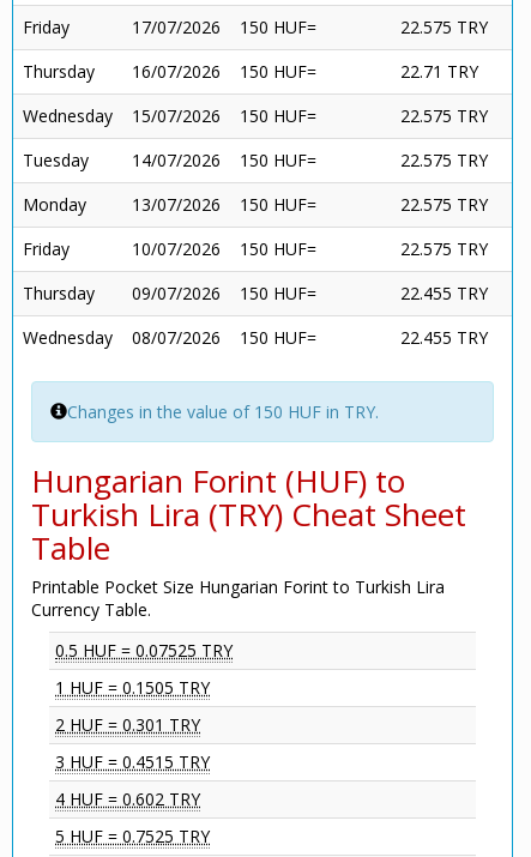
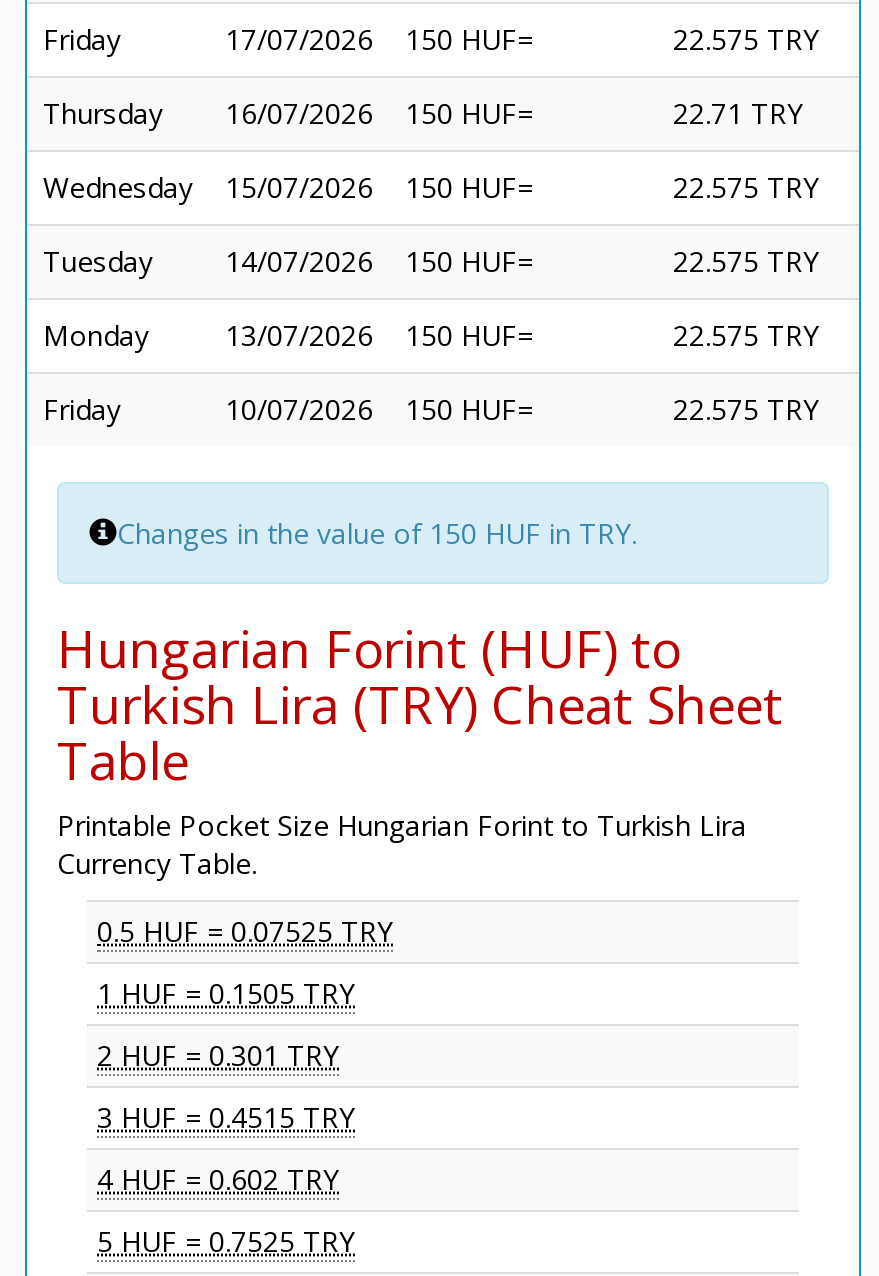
[23,282,488,349] Thursday | 09/07/2026 | 150 HUF= | 22.455 TRY | Wednesday | 08/07/2026 | 150 HUF= | 22.455 TRY -> none

